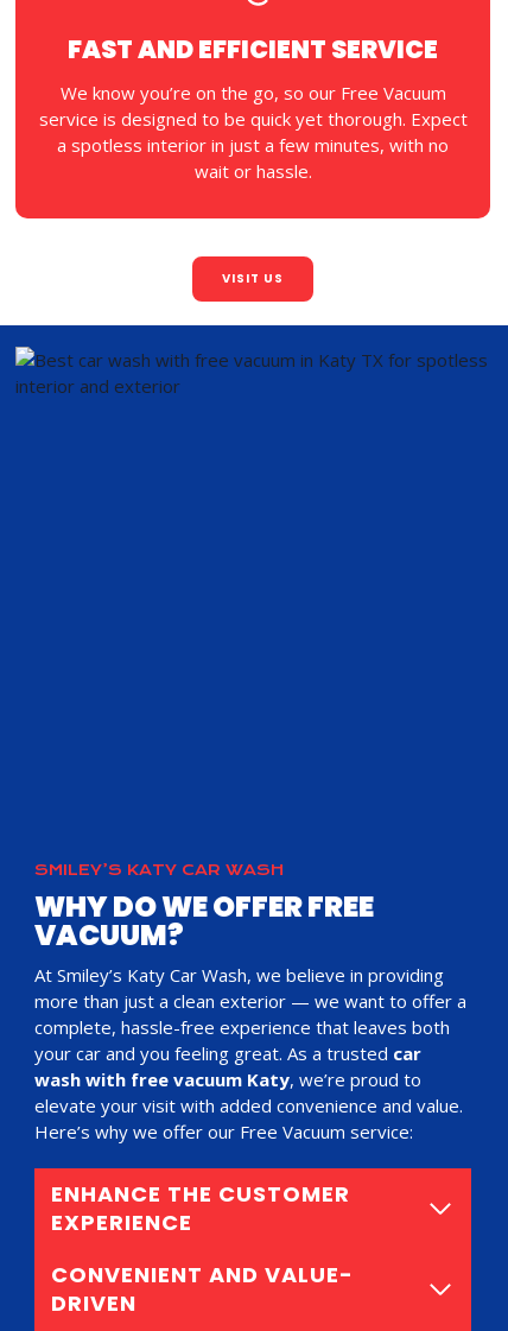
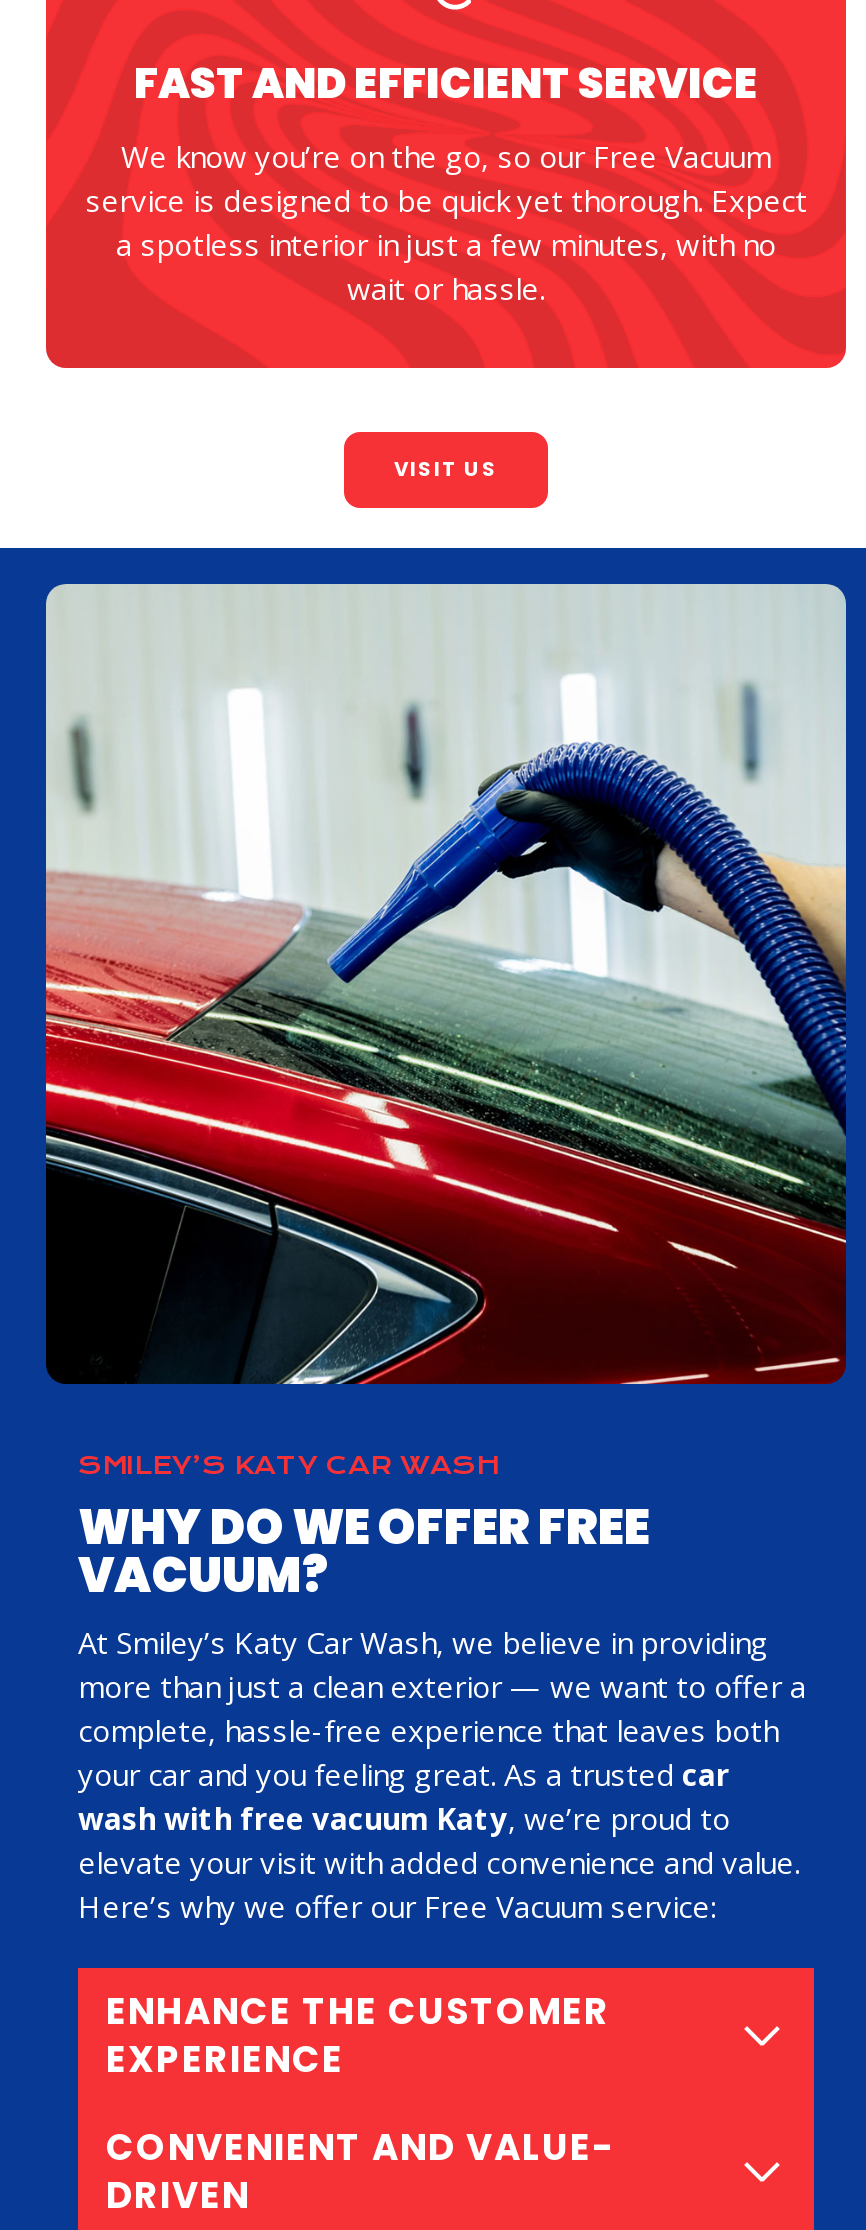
none -> [44,582,848,1386] [image]

